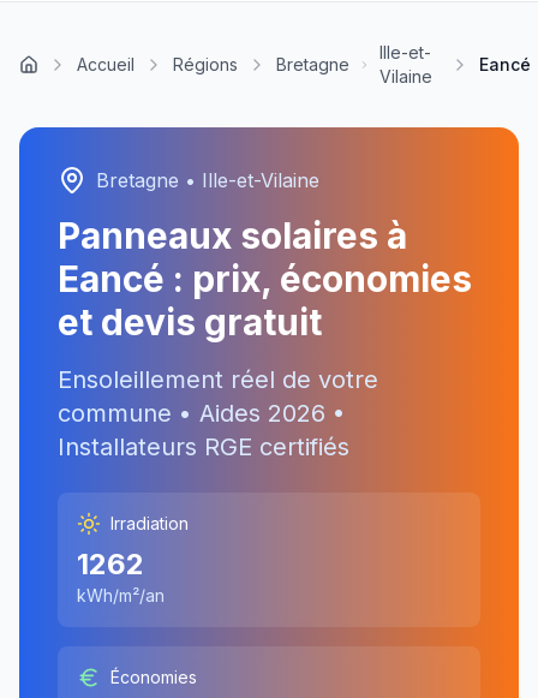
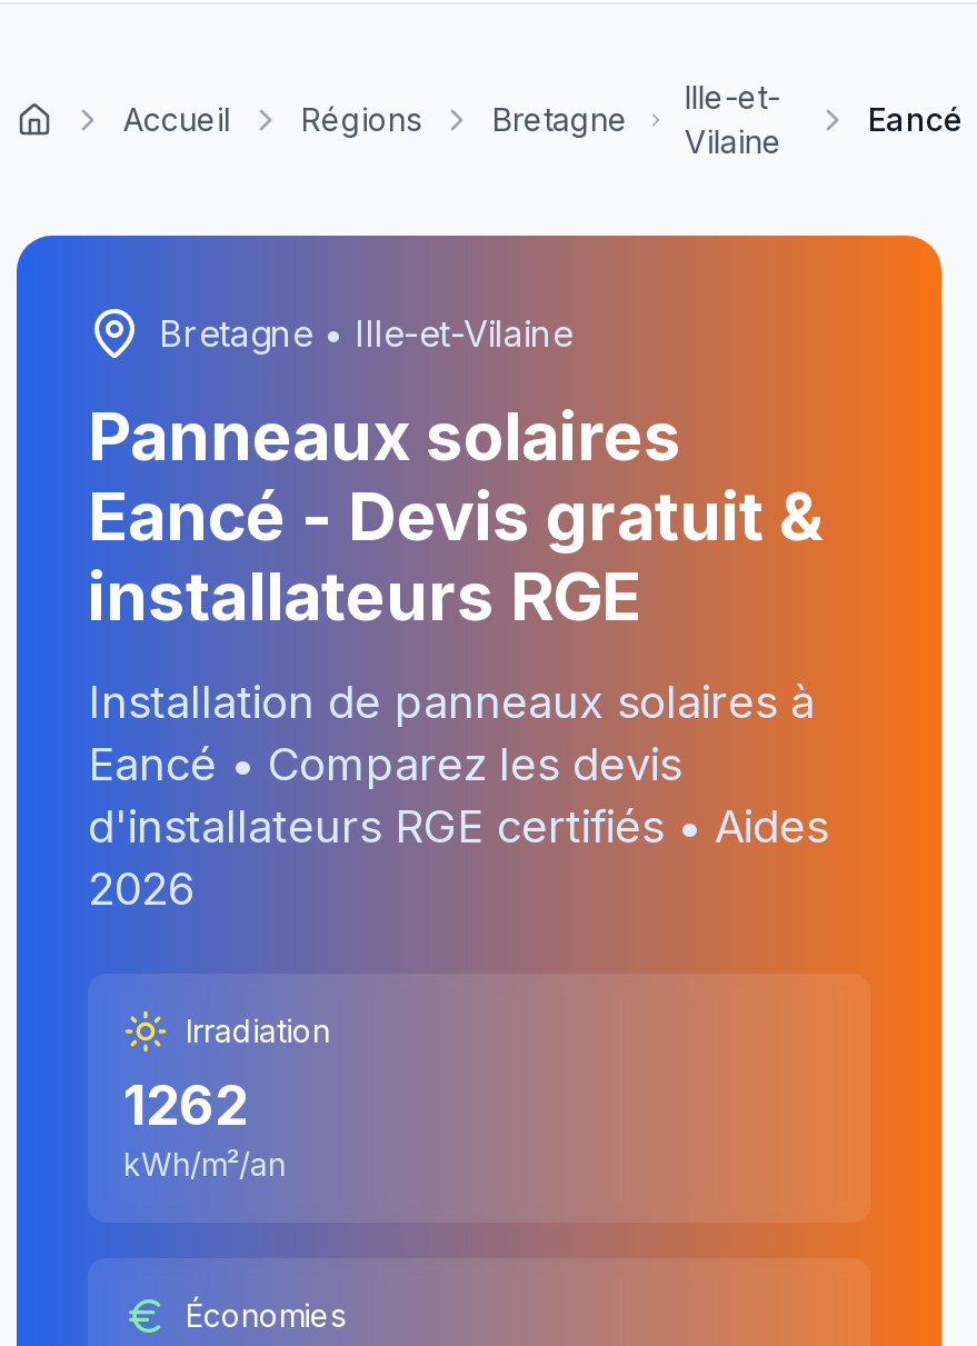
[58,214,472,344] Panneaux solaires à | Eancé: prix, économies | et devis gratuit -> [88,396,824,636] Panneaux solaires | Eancé - Devis gratuit & | installateurs RGE
[58,365,378,461] Ensoleillement réel de votre | commune • Aides 2026 • | Installateurs RGE certifiés -> [88,676,828,916] Installation de panneaux solaires à | Eancé • Comparez les devis | d'installateurs RGE certifiés • Aides | 2026

